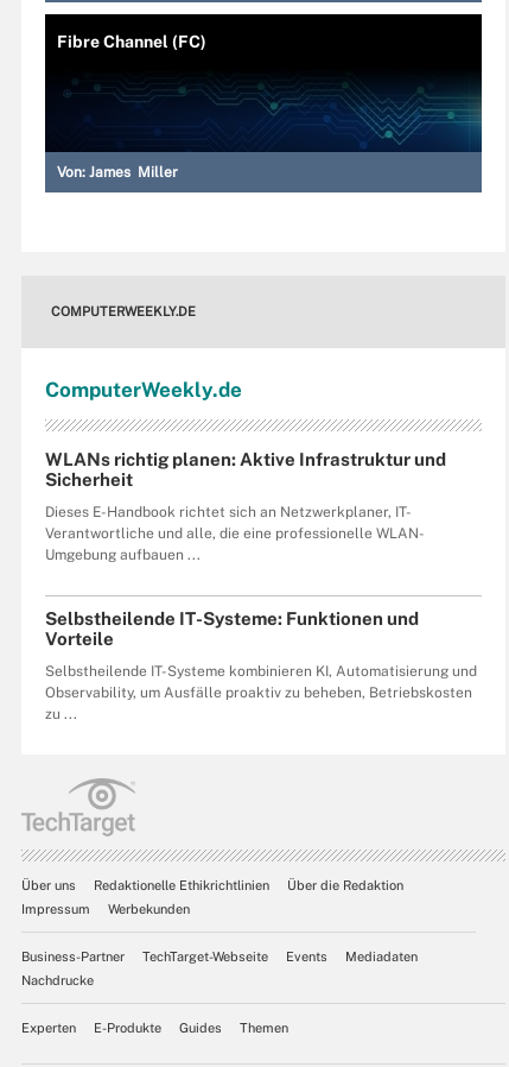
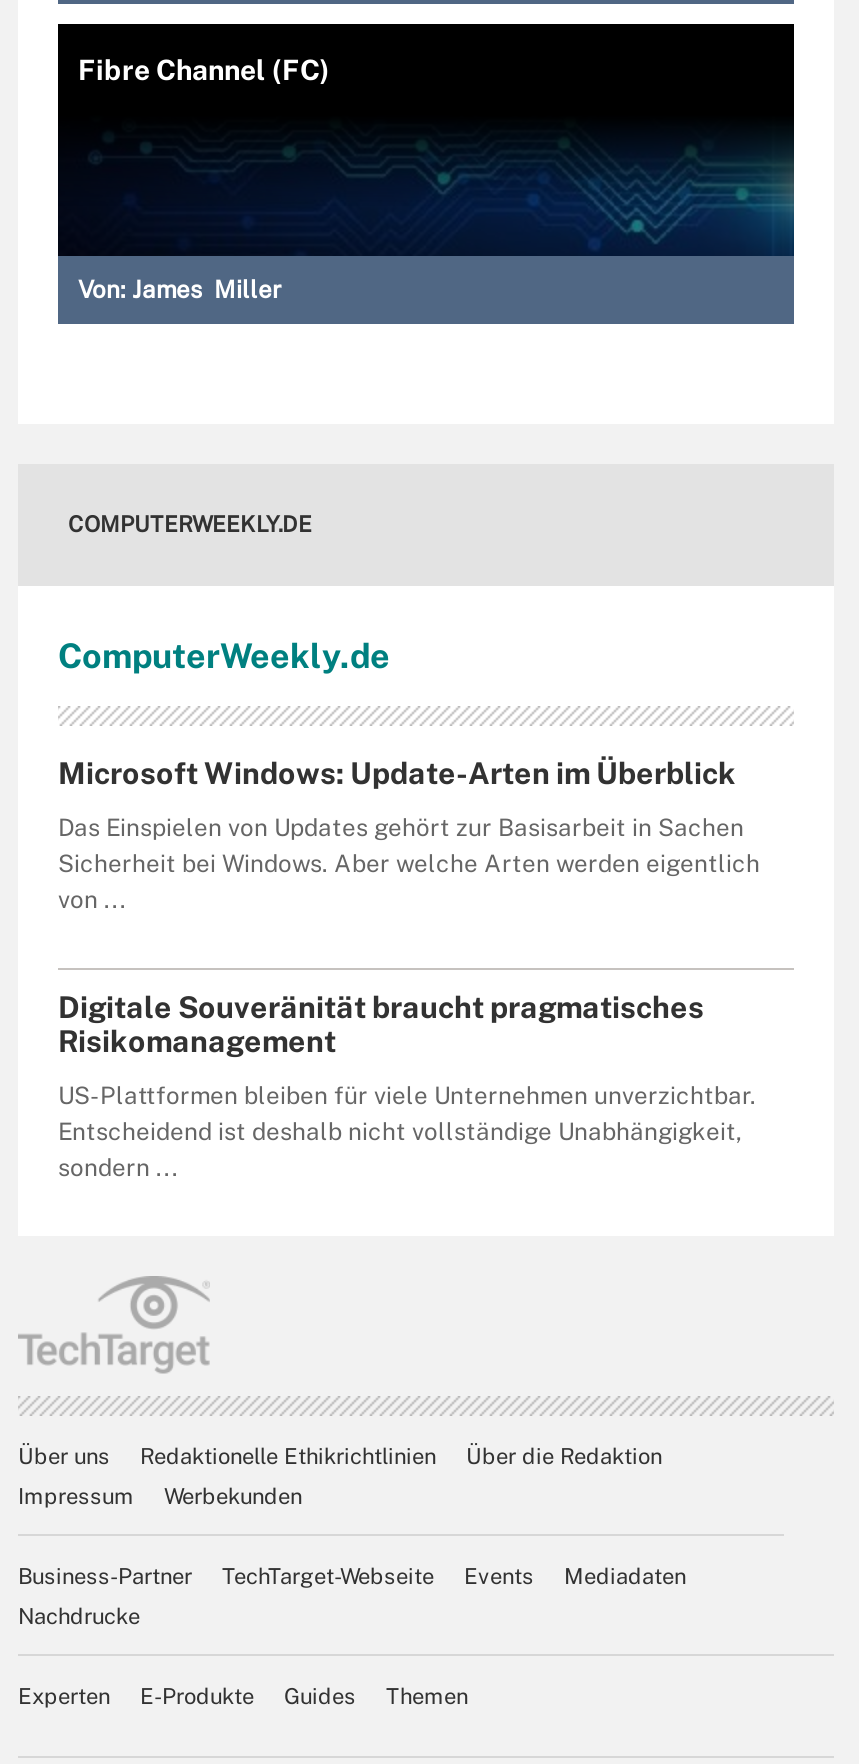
[45,449,446,490] WLANs richtig planen: Aktive Infrastruktur und | Sicherheit -> [58,756,736,790] Microsoft Windows: Update-Arten im Überblick
[45,504,425,563] Dieses E-Handbook richtet sich an Netzwerkplaner, IT- | Verantwortliche und alle, die eine professionelle WLAN- | Umgebung aufbauen ... -> [58,814,760,914] Das Einspielen von Updates gehört zur Basisarbeit in Sachen | Sicherheit bei Windows. Aber welche Arten werden eigentlich | von ...
[45,608,419,649] Selbstheilende IT-Systeme: Funktionen und | Vorteile -> [58,990,704,1058] Digitale Souveränität braucht pragmatisches | Risikomanagement
[45,663,477,722] Selbstheilende IT-Systeme kombinieren KI, Automatisierung und | Observability, um Ausfälle proaktiv zu beheben, Betriebskosten | zu ... -> [58,1082,756,1182] US-Plattformen bleiben für viele Unternehmen unverzichtbar. | Entscheidend ist deshalb nicht vollständige Unabhängigkeit, | sondern ...

